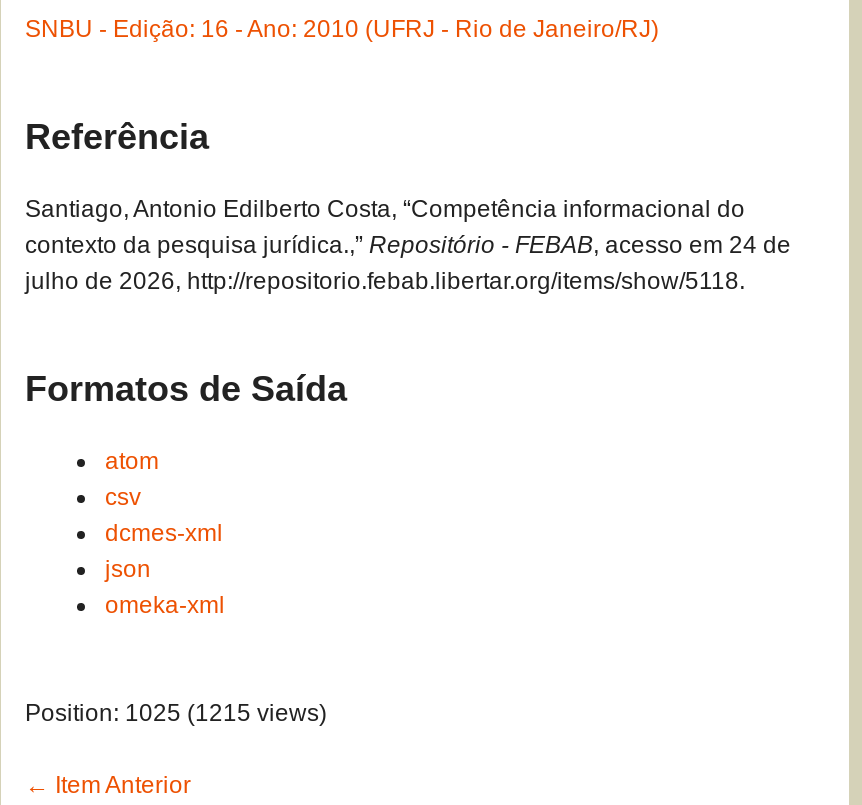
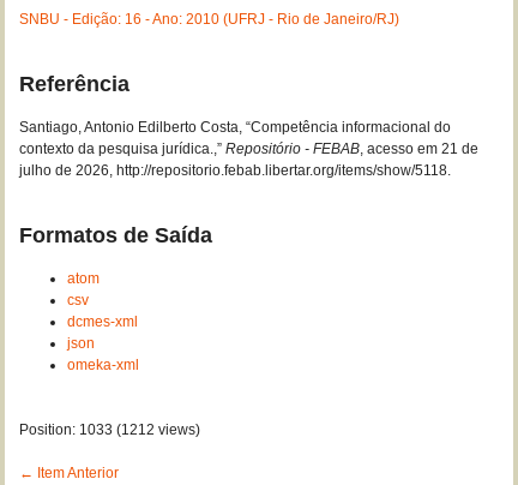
[25,231,791,259] contexto da pesquisa jurídica.,” Repositório - FEBAB, acesso em 24 de -> [19,140,478,157] contexto da pesquisa jurídica.,” Repositório - FEBAB, acesso em 21 de
[25,699,327,727] Position: 1025 (1215 views) -> [19,421,200,438] Position: 1033 (1212 views)

